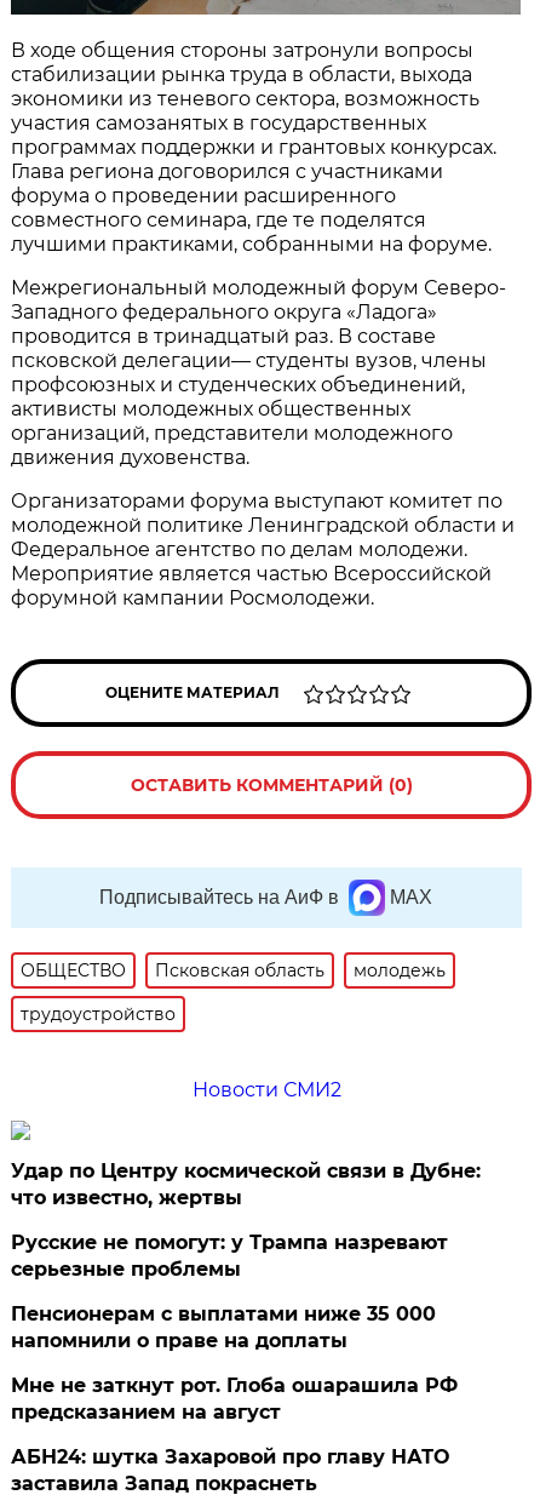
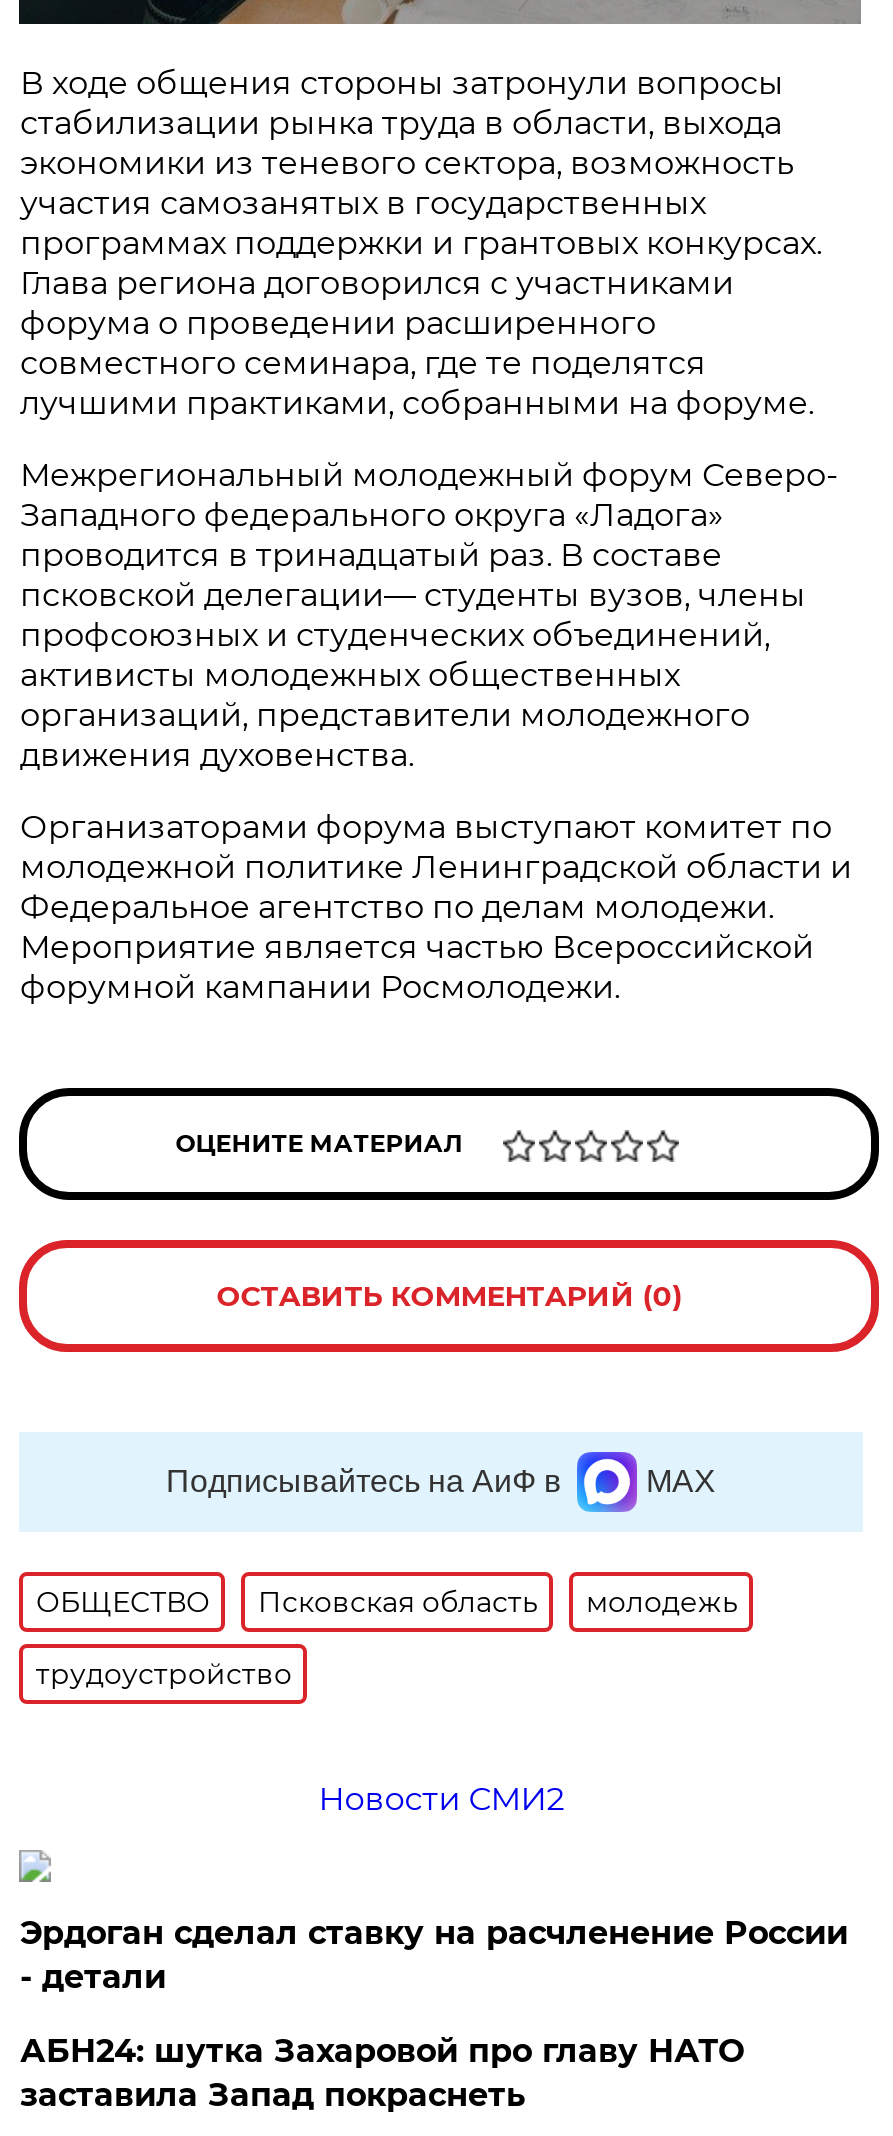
[11,1159,481,1424] Удар по Центру космической связи в Дубне: | что известно, жертвы | Русские не помогут: у Трампа назревают | серьезные проблемы | Пенсионерам с выплатами ниже 35 000 | напомнили о праве на доплаты | Мне не заткнут рот. Глоба ошарашила РФ | предсказанием на август -> [20,1914,848,1996] Эрдоган сделал ставку на расчленение России | - детали

